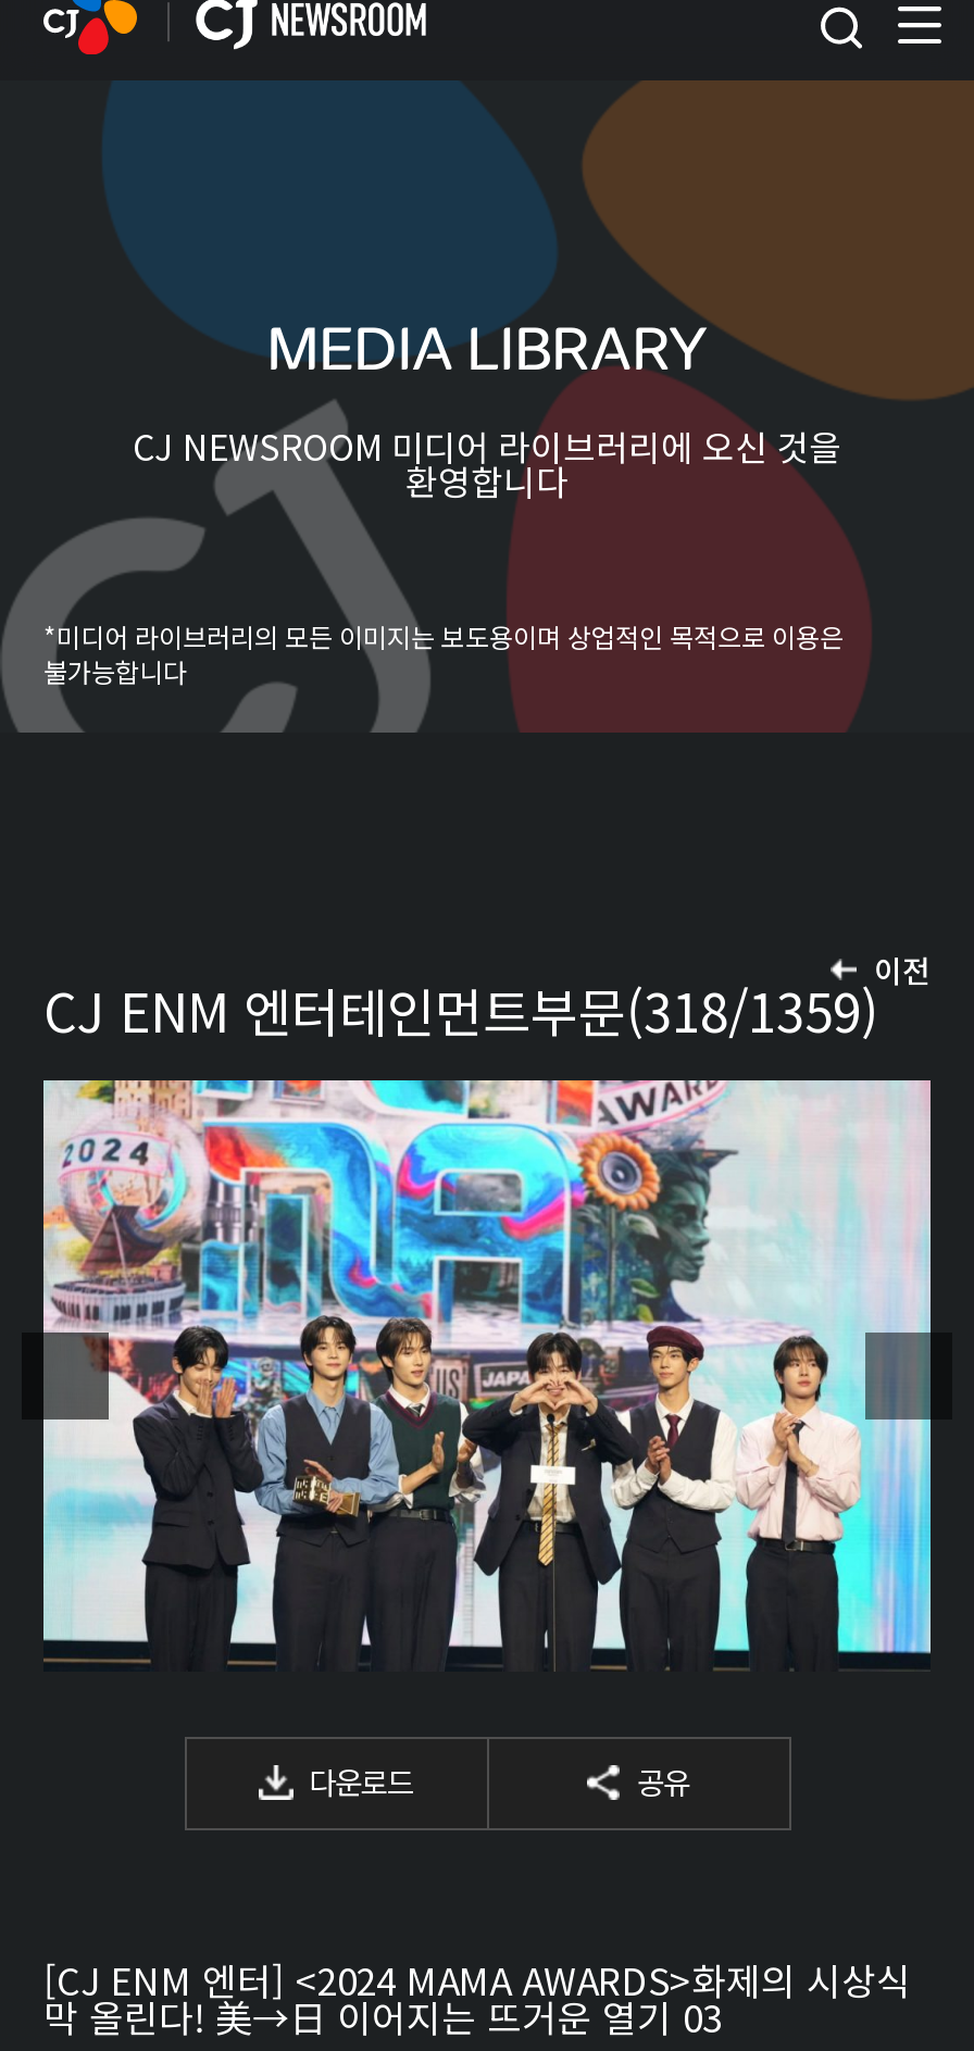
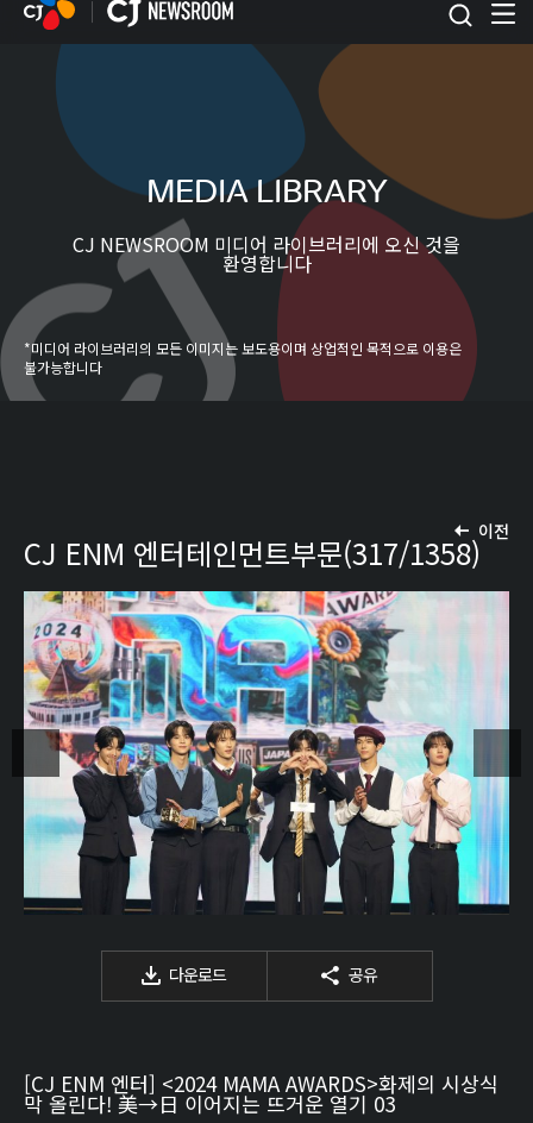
[43,972,878,1048] CJ ENM 엔터테인먼트부문(318/1359) -> [24,532,481,573] CJ ENM 엔터테인먼트부문(317/1358)

